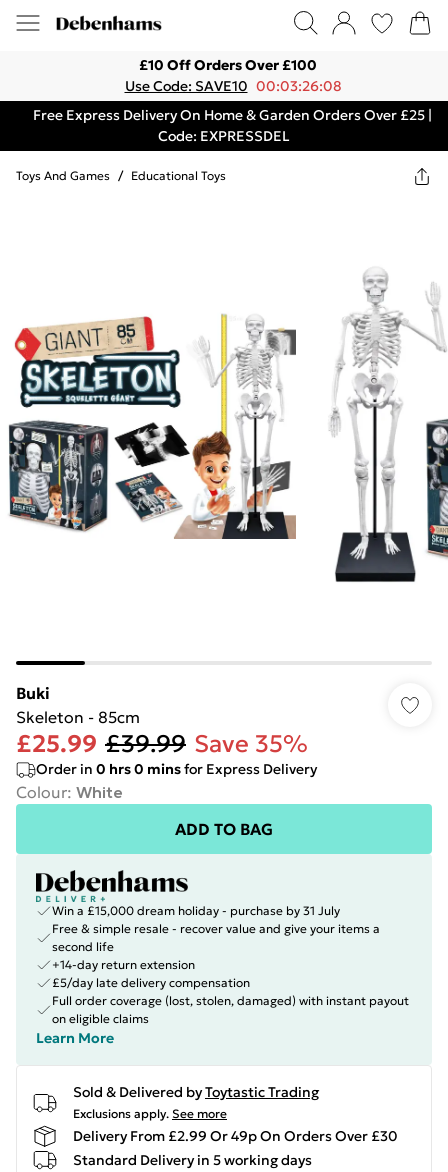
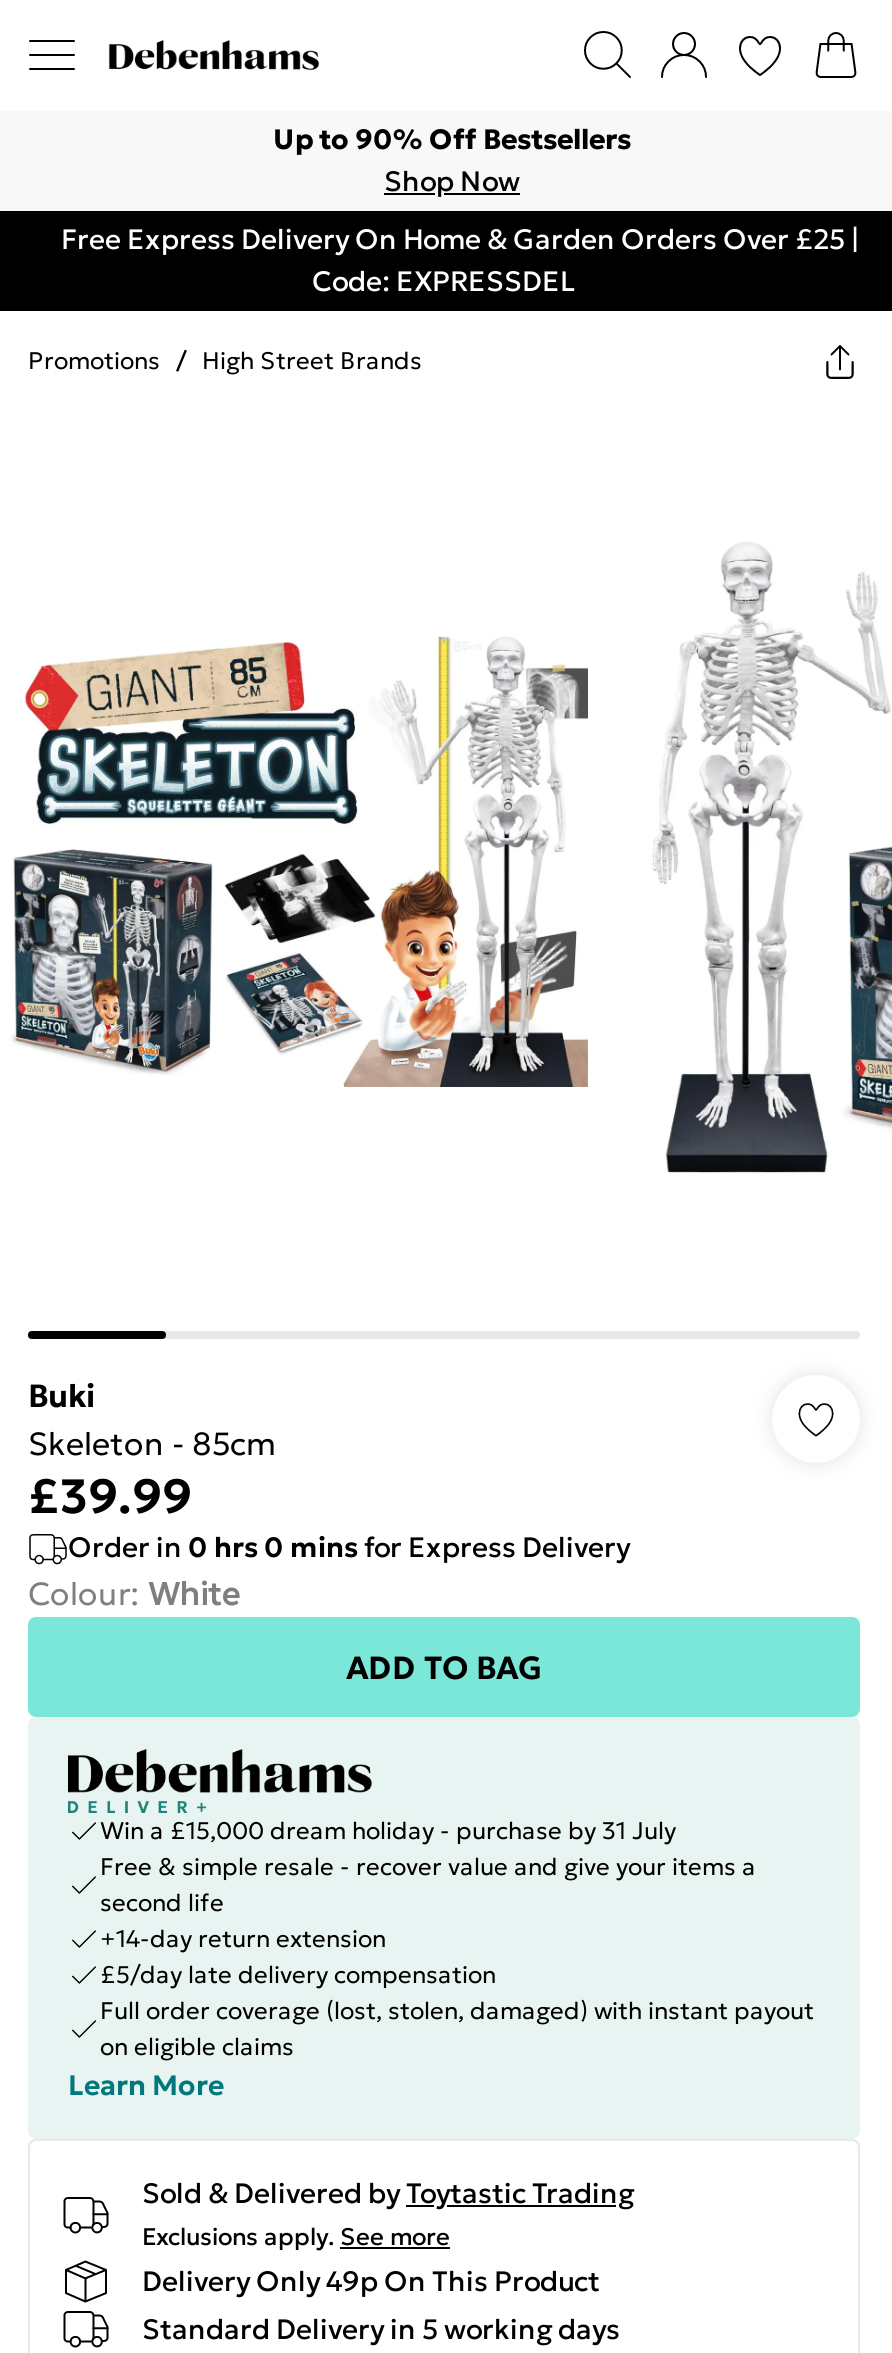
[124,56,341,95] £10 Off Orders Over £100 | Use Code: SAVE10 00:03:26:08 -> [273,121,631,199] Up to 90% Off Bestsellers | Shop Now
[16,168,226,183] Toys And Games / Educational Toys -> [28,345,422,375] Promotions / High Street Brands
[16,729,308,759] £25.99 £39.99 Save 35% -> [28,1467,192,1527] £39.99
[73,1126,398,1144] Delivery From £2.99 Or 49p On Orders Over £30 -> [142,2262,600,2298] Delivery Only 49p On This Product

